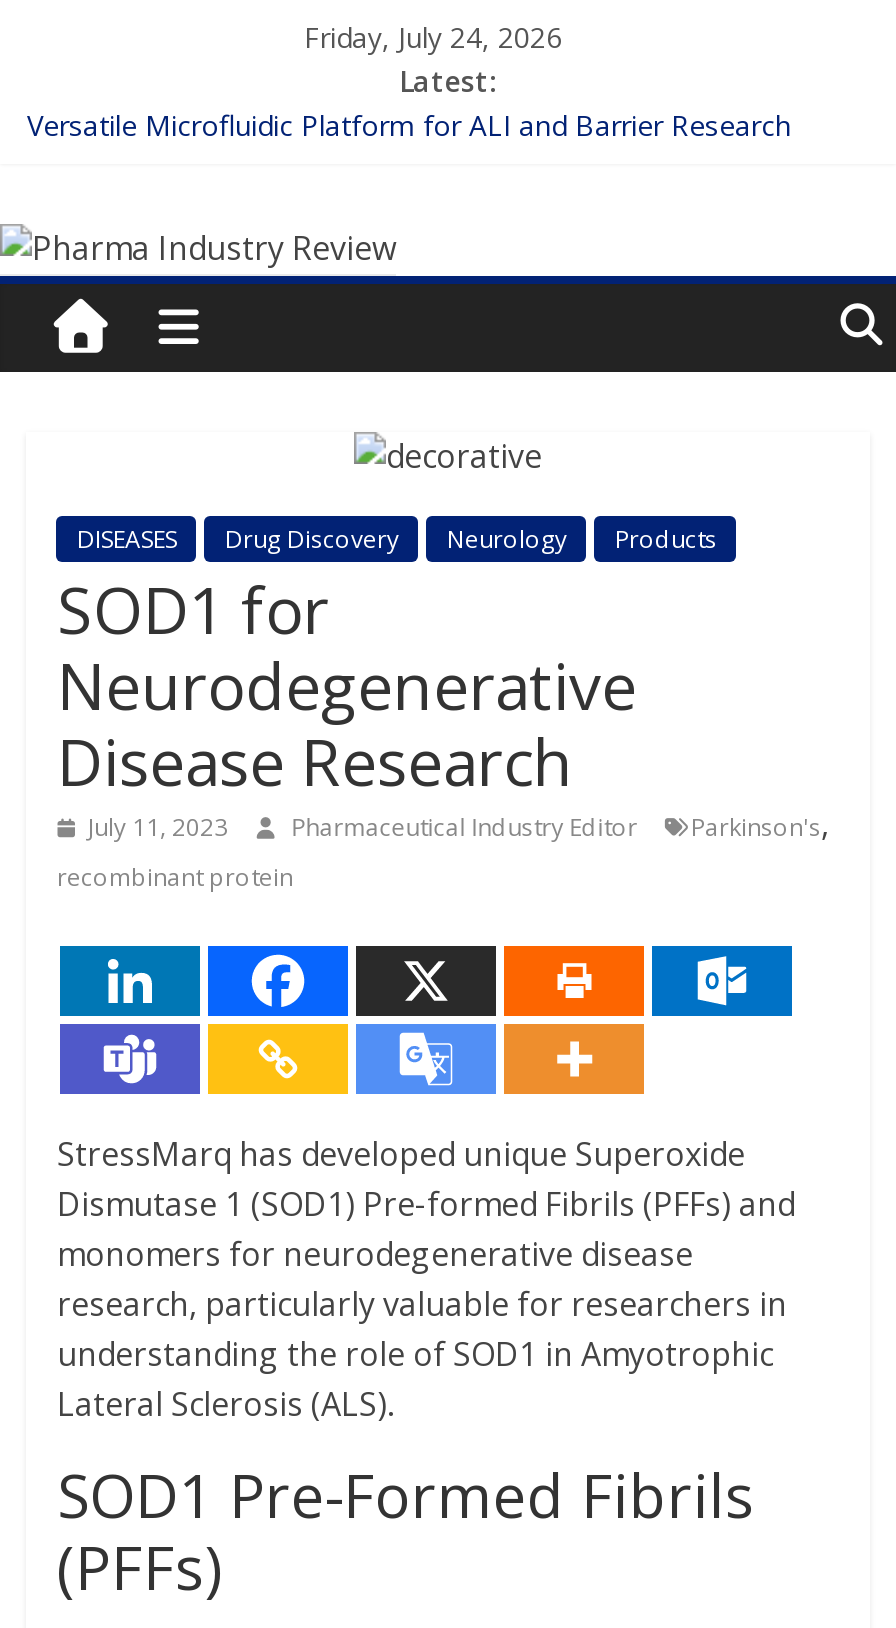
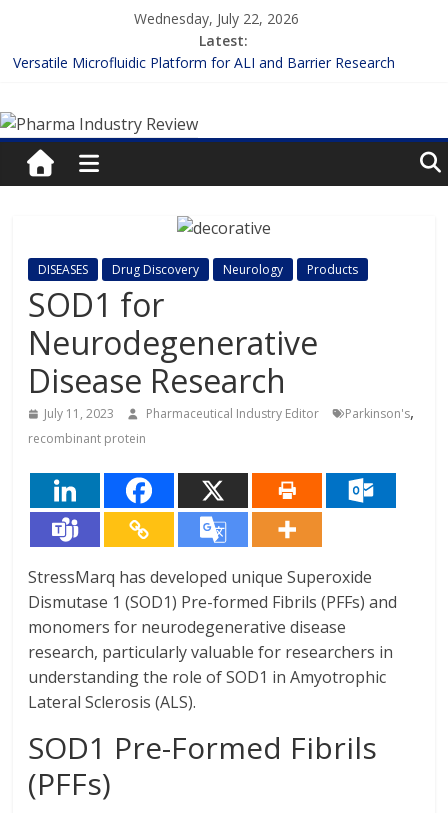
[304,18,562,56] Friday, July 24, 2026 -> [134,9,299,28] Wednesday, July 22, 2026

